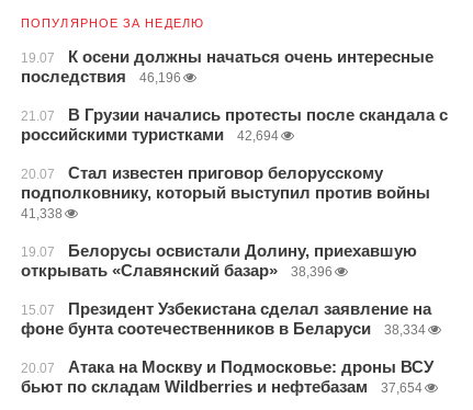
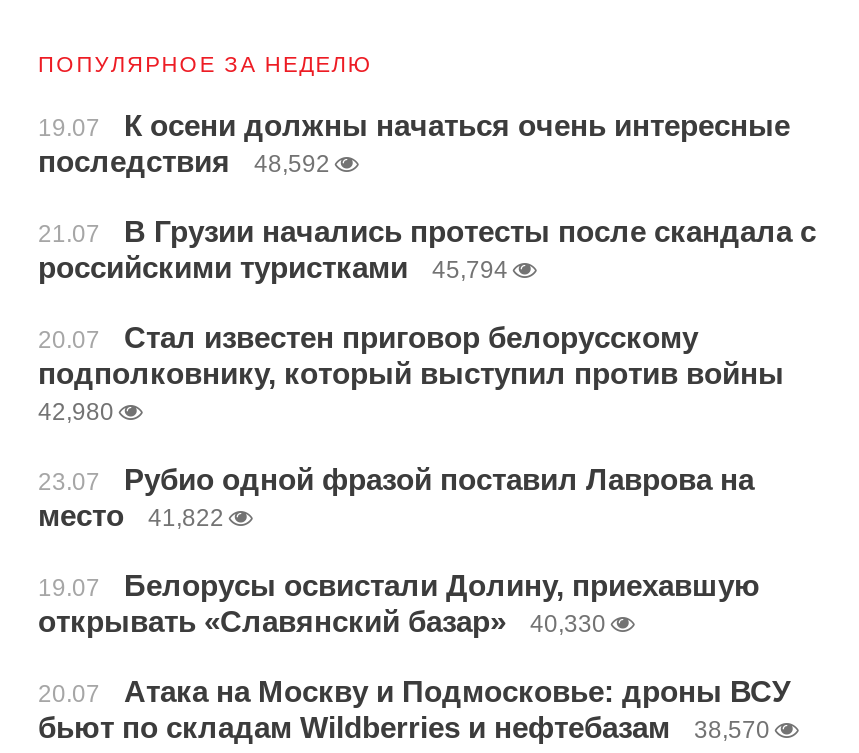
[21,67,181,86] последствия 46,196 -> [38,144,330,178] последствия 48,592
[21,125,279,144] российскими туристками 42,694 -> [38,250,508,284] российскими туристками 45,794
[21,206,63,221] 41,338 -> [38,398,754,532] 42,980 | 23.07 | Рубио одной фразой поставил Лаврова на | место | 41,822
moved [21,241,417,280] -> [38,568,760,638]: 19.07 | Белорусы освистали Долину, приехавшую | открывать «Славянский базар»
[21,264,431,338] 38,396 | 15.07 | Президент Узбекистана сделал заявление на | фоне бунта соотечественников в Беларуси | 38,334 -> [530,610,606,638] 40,330
[21,377,423,396] бьют по складам Wildberries и нефтебазам 37,654 -> [38,710,770,744] бьют по складам Wildberries и нефтебазам 38,570

